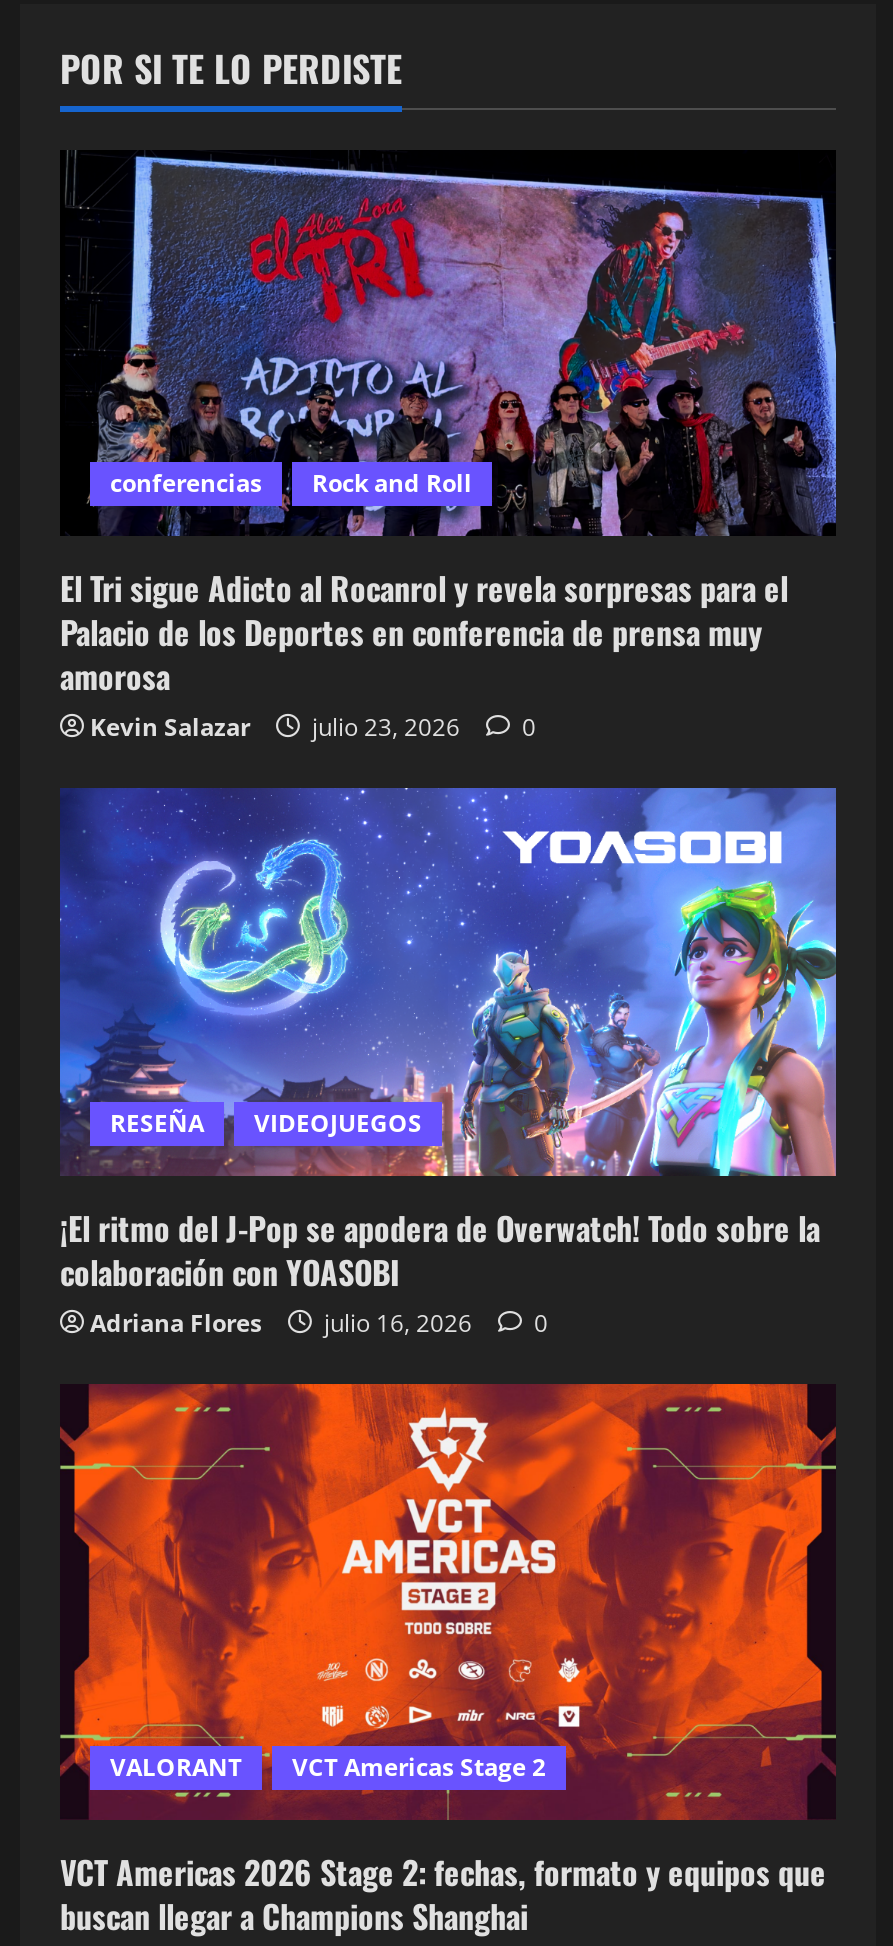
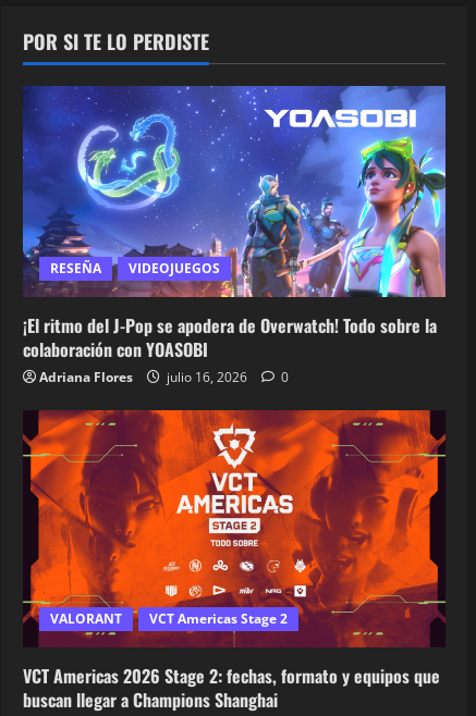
[60,154,836,744] [image] | conferencias | Rock and Roll | El Tri sigue Adicto al Rocanrol y revela sorpresas para el | Palacio de los Deportes en conferencia de prensa muy | amorosa | Kevin Salazar | julio 23, 2026 | 0 -> none

